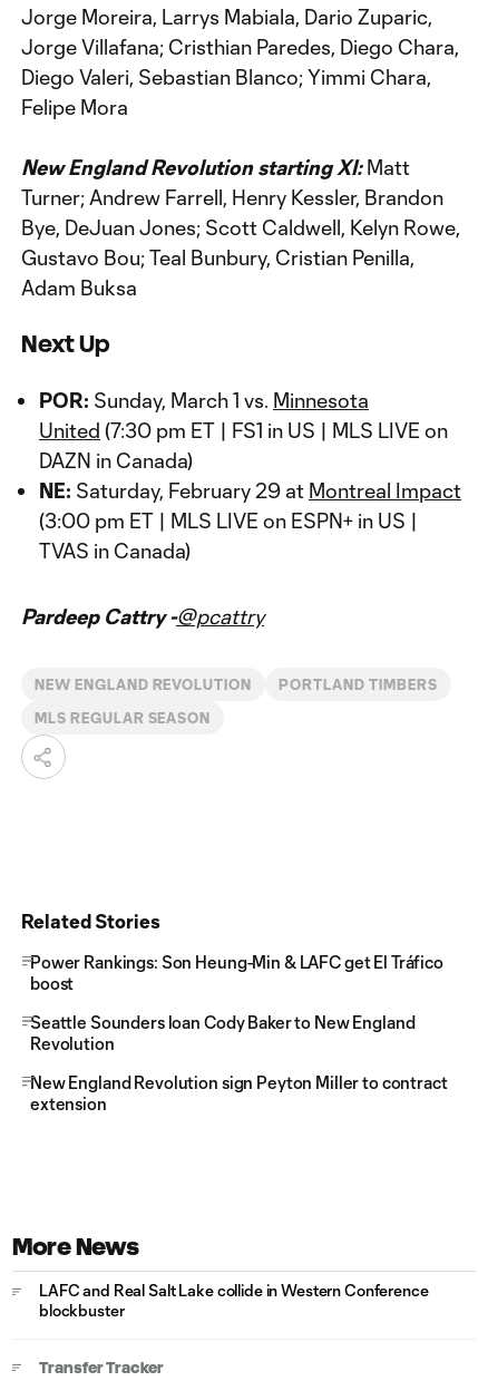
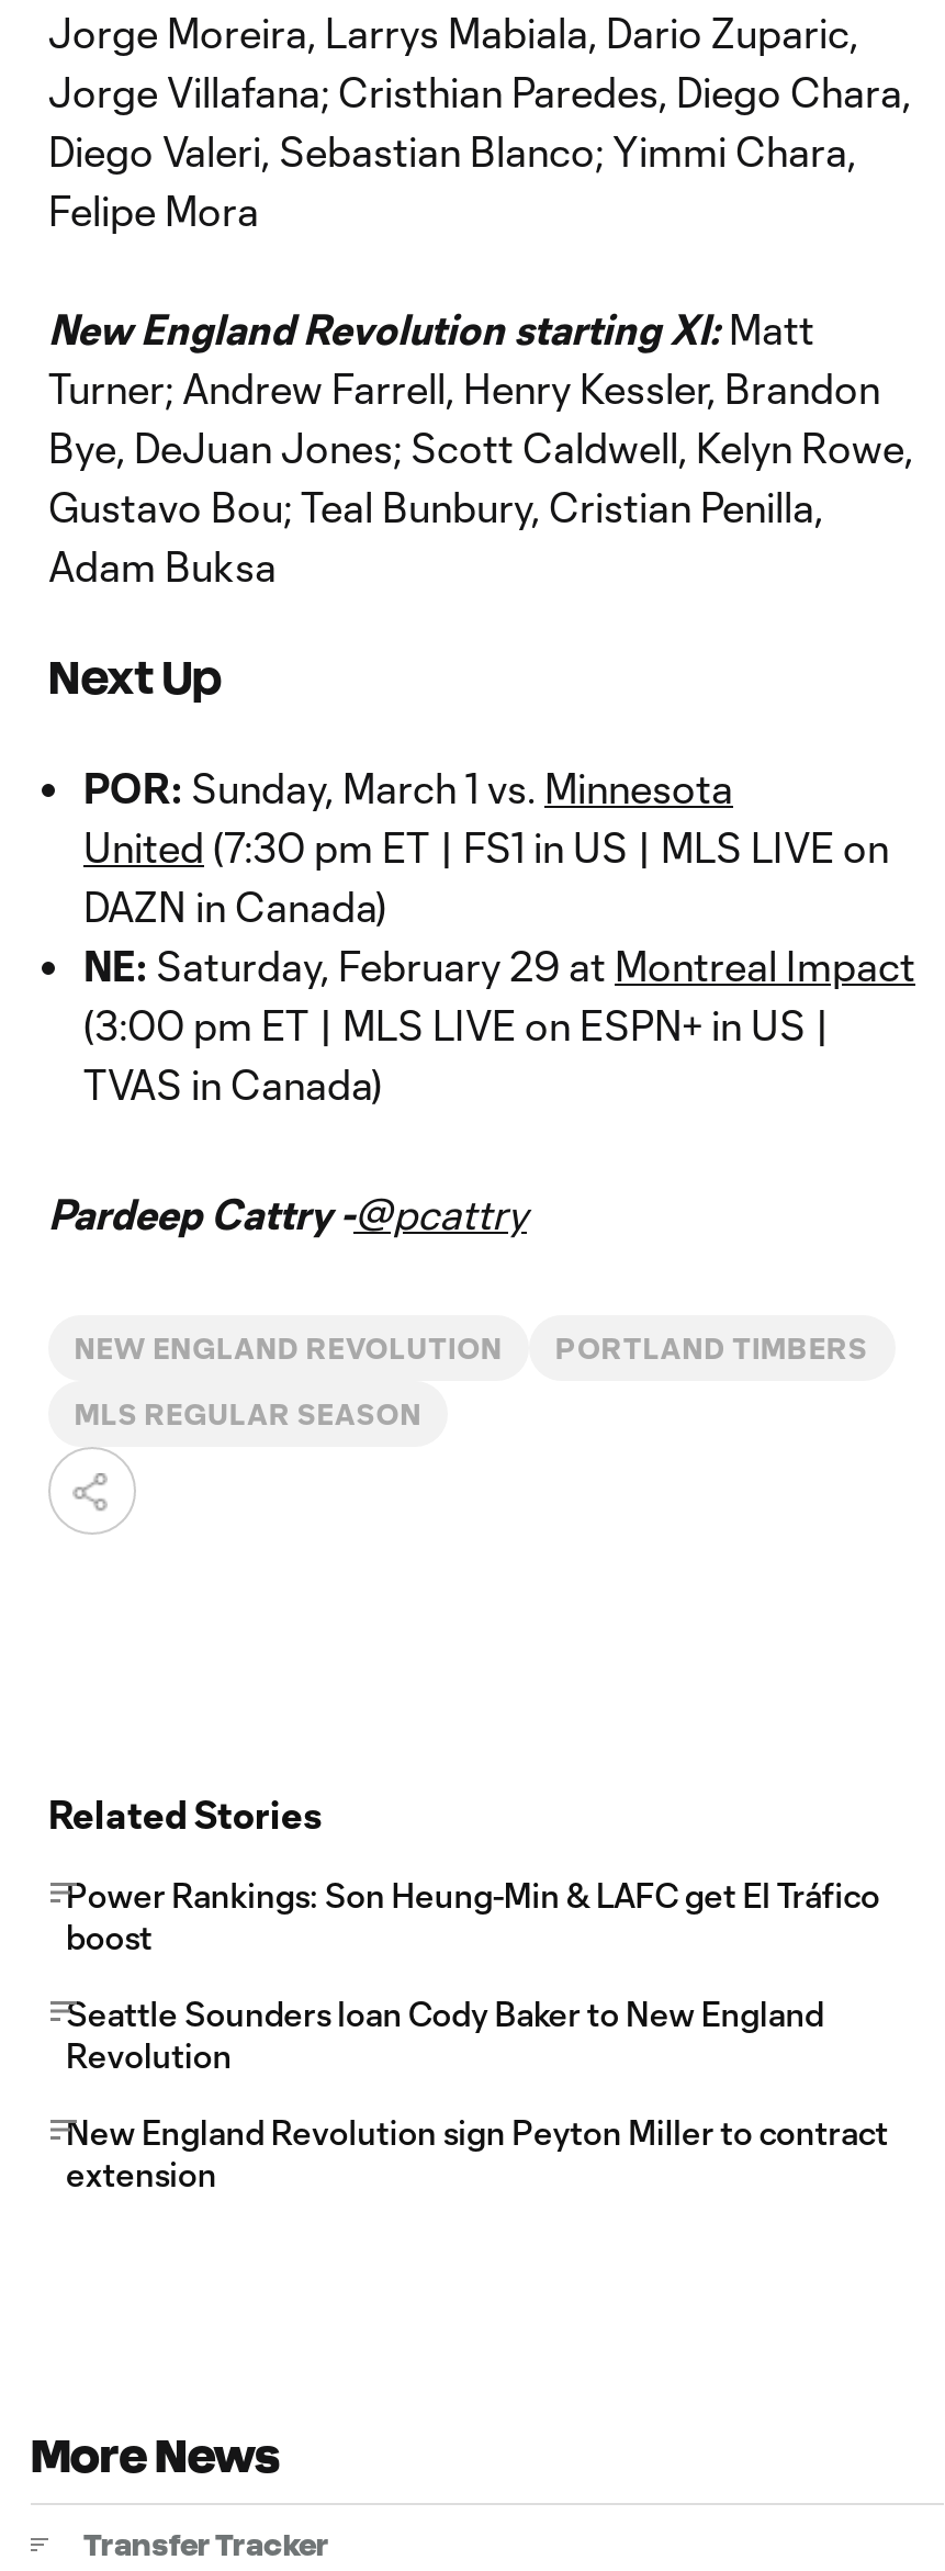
[39,1281,429,1320] LAFC and Real Salt Lake collide in Western Conference | blockbuster -> none

